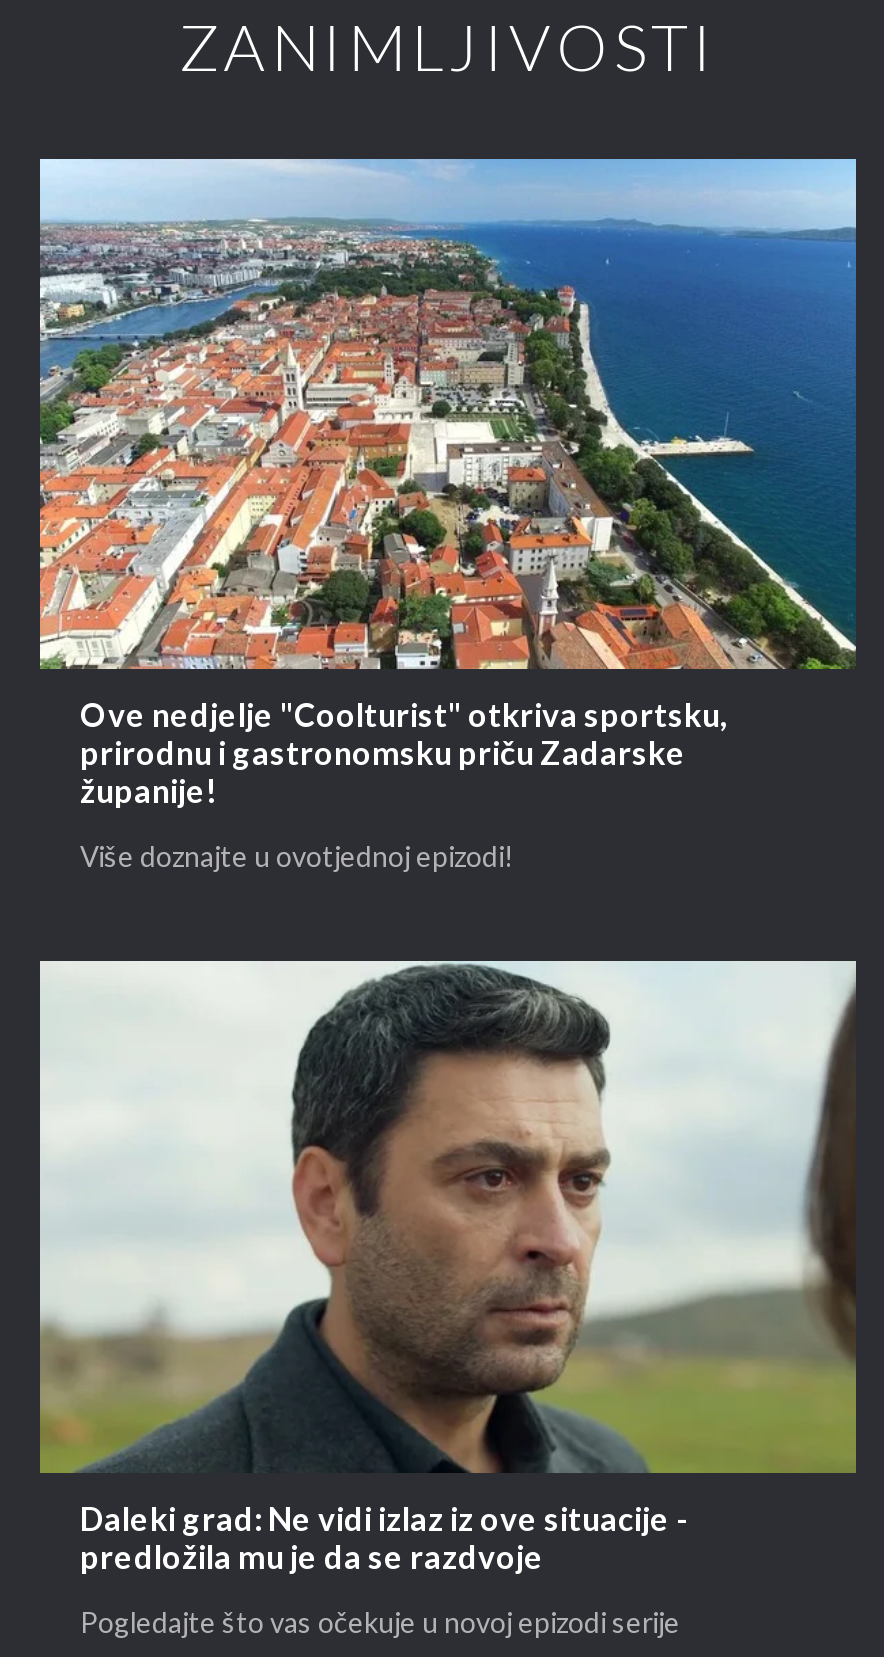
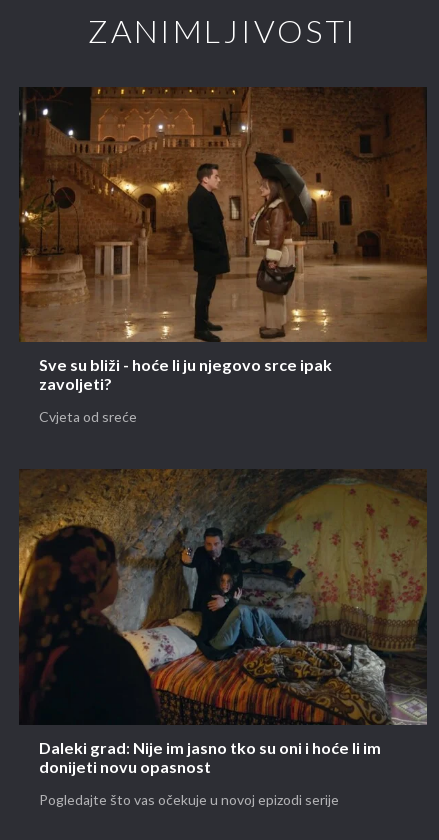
[38,157,858,814] [image] | Ove nedjelje "Coolturist" otkriva sportsku, | prirodnu i gastronomsku priču Zadarske | županije! -> [18,86,428,395] [image] | Sve su bliži - hoće li ju njegovo srce ipak | zavoljeti?
[80,842,514,876] Više doznajte u ovotjednoj epizodi! -> [39,409,137,426] Cvjeta od sreće
[38,959,858,1579] [image] | Daleki grad: Ne vidi izlaz iz ove situacije - | predložila mu je da se razdvoje -> [18,469,428,778] [image] | Daleki grad: Nije im jasno tko su oni i hoće li im | donijeti novu opasnost

